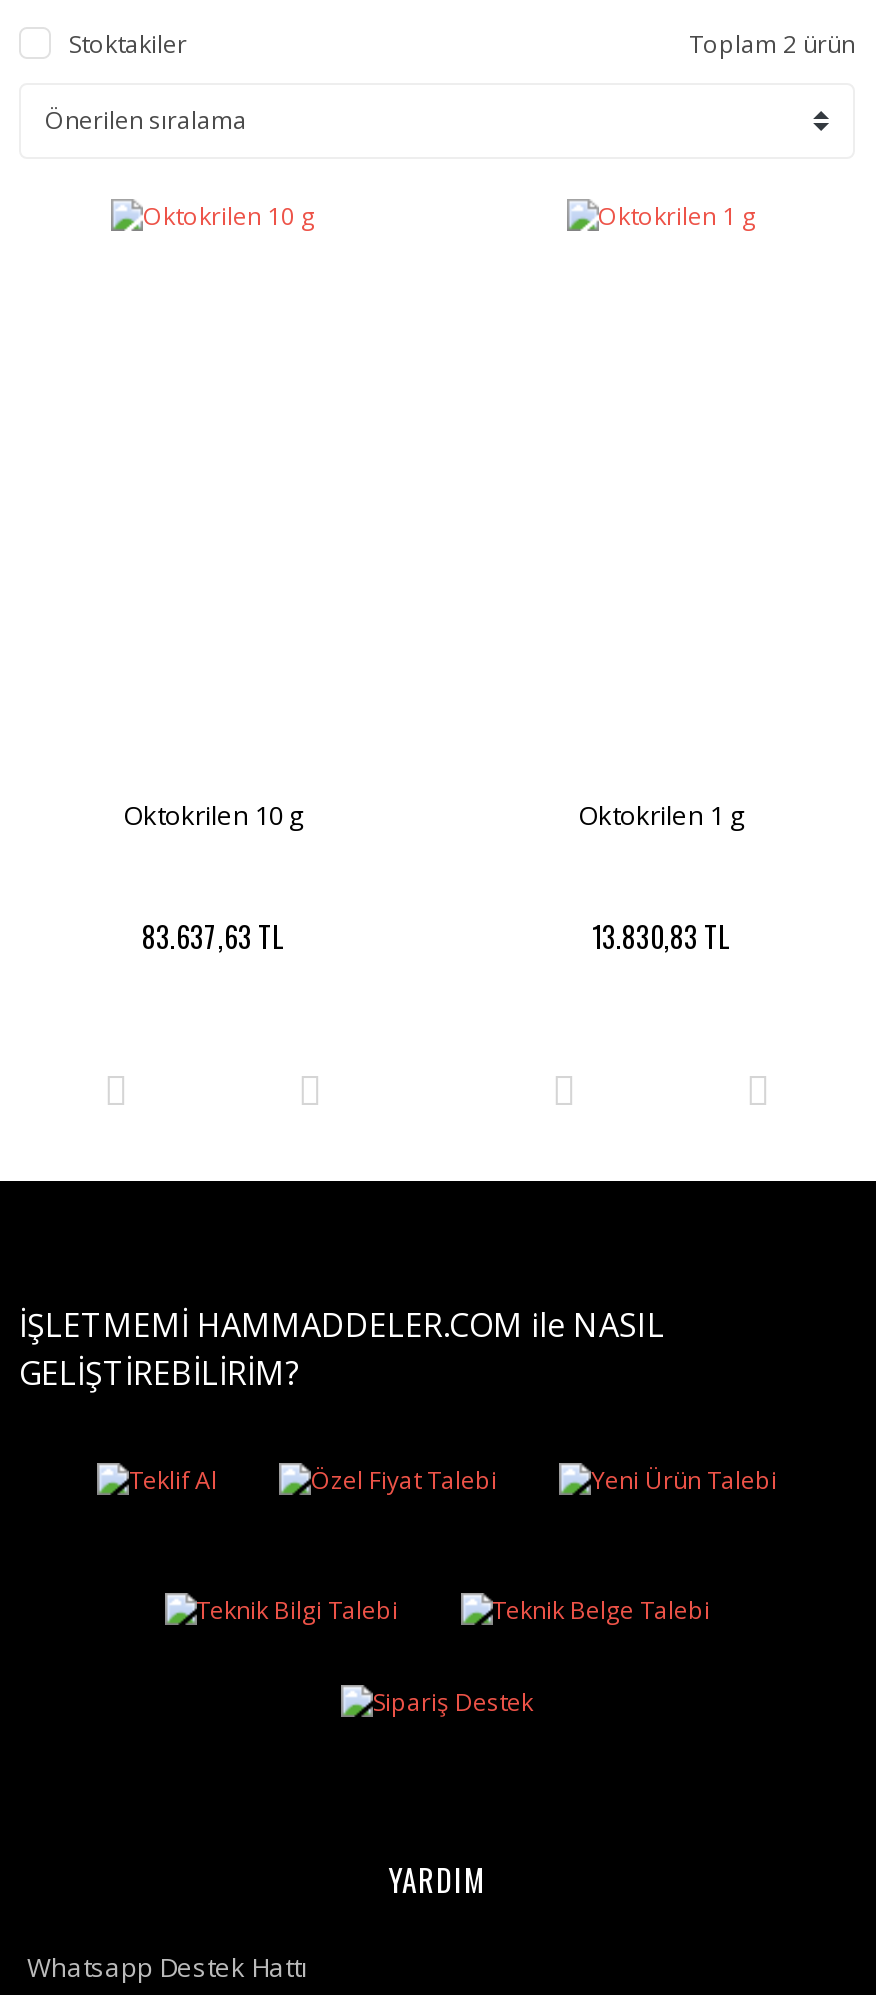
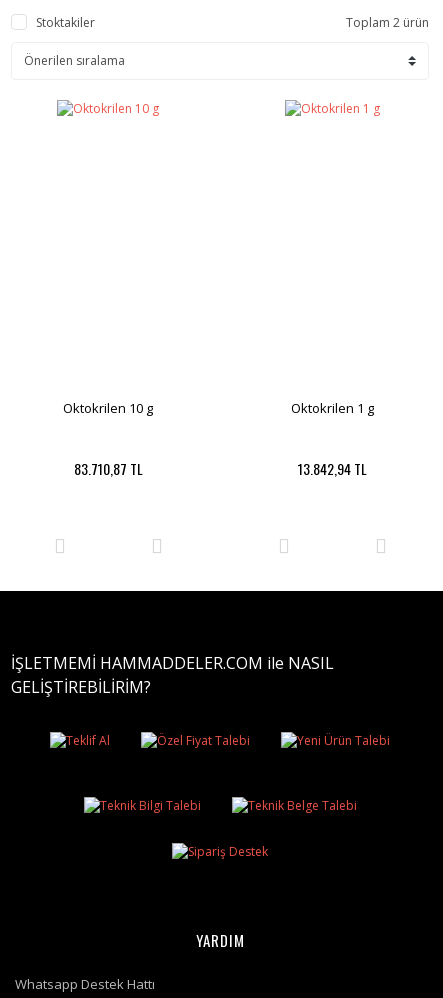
[142,915,284,957] 83.637,63 TL -> [73,458,142,479] 83.710,87 TL
[592,915,730,957] 13.830,83 TL -> [297,458,366,479] 13.842,94 TL

